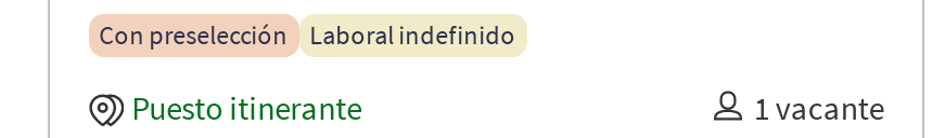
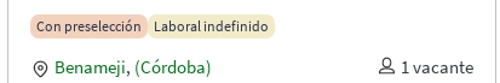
[131,88,362,129] Puesto itinerante -> [54,55,211,78] Benameji, (Córdoba)

